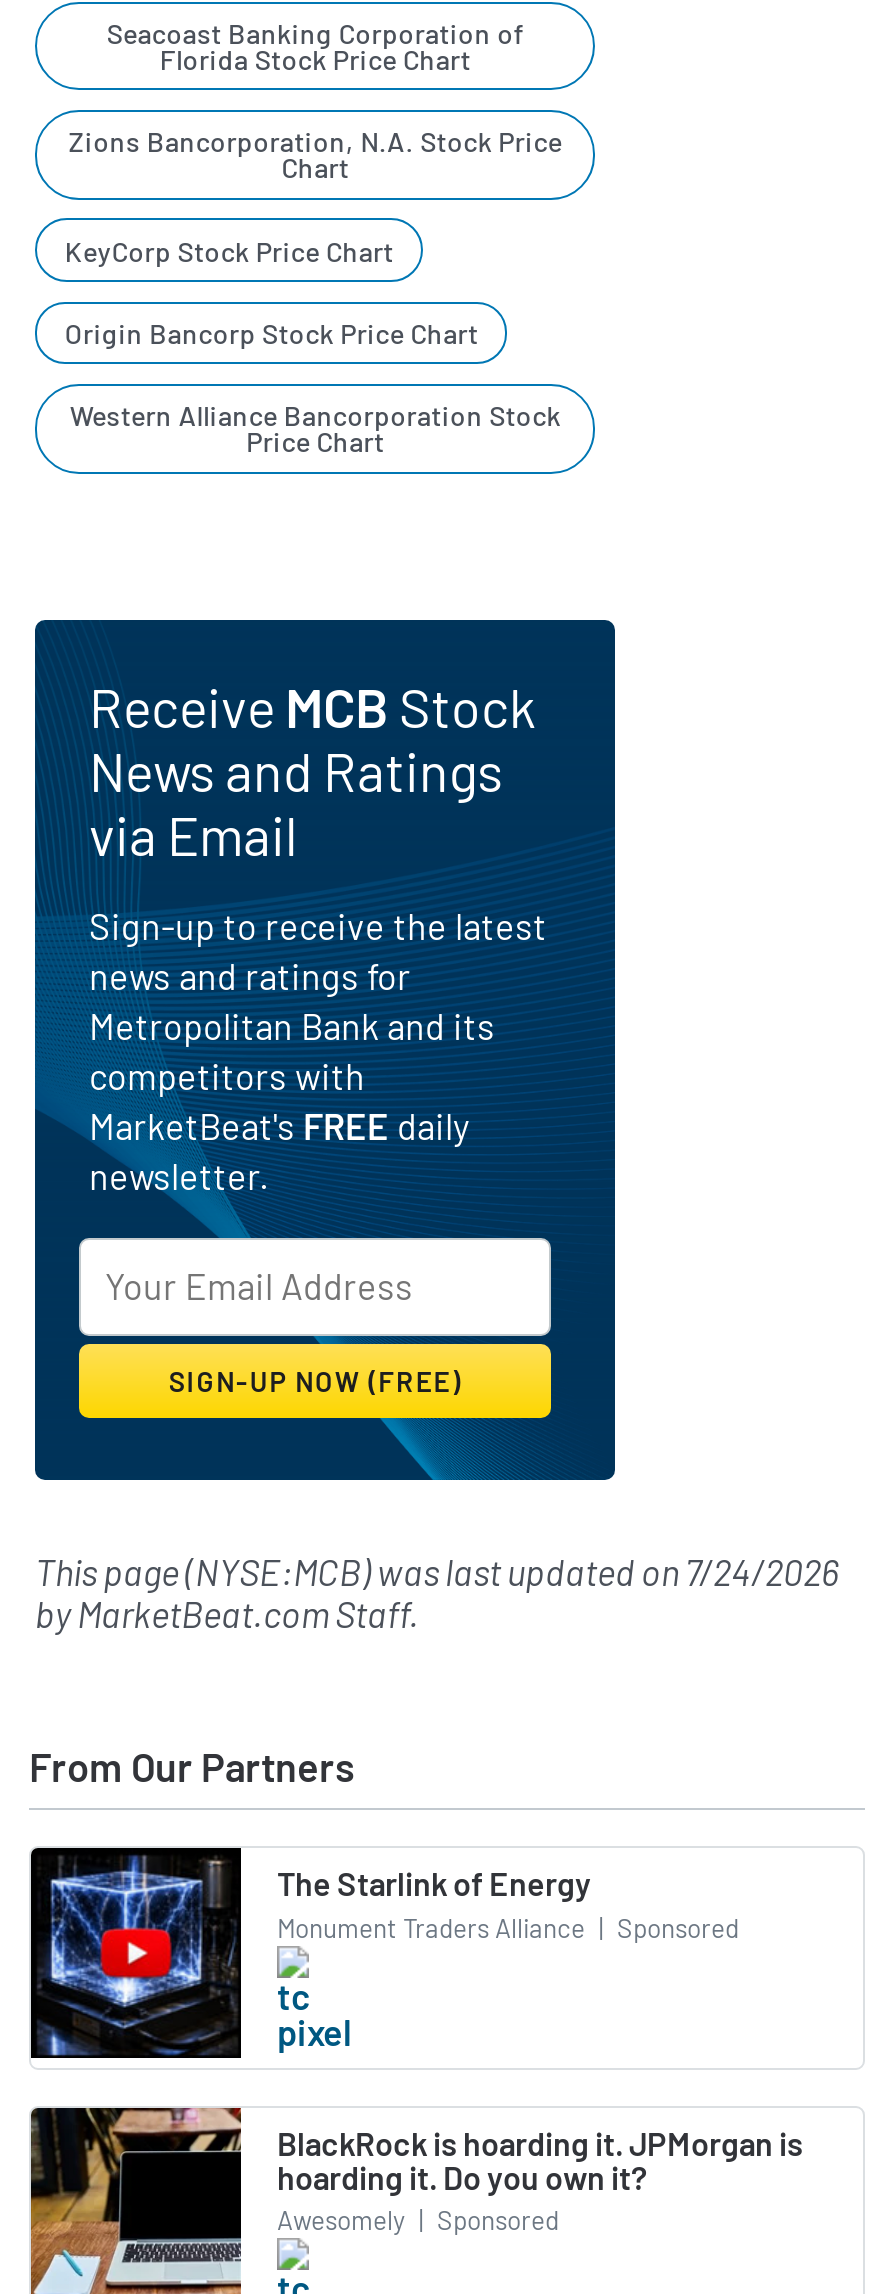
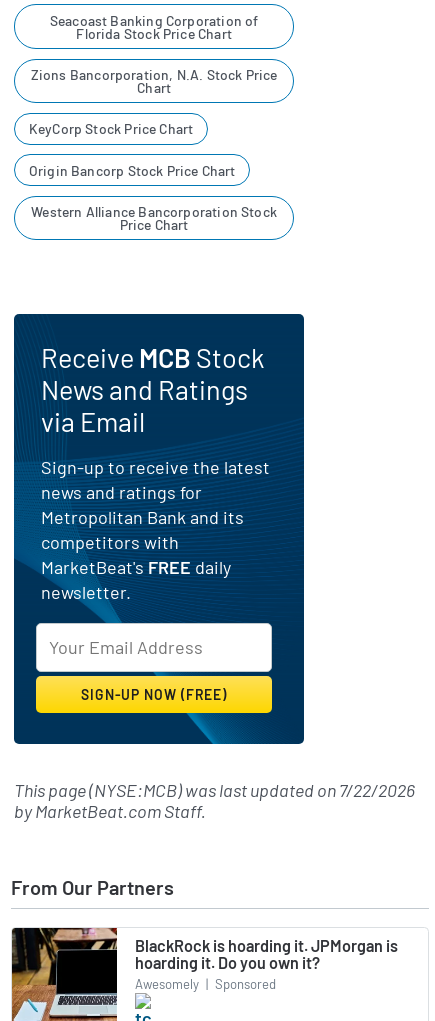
[35,1551,839,1595] This page (NYSE:MCB) was last updated on 7/24/2026 -> [14,779,415,801] This page (NYSE:MCB) was last updated on 7/22/2026
[29,1865,739,2059] [image] | The Starlink of Energy | Monument Traders Alliance | Sponsored -> none
[277,1959,351,2051] [image] -> none

